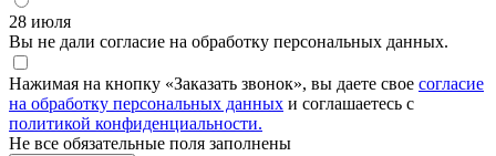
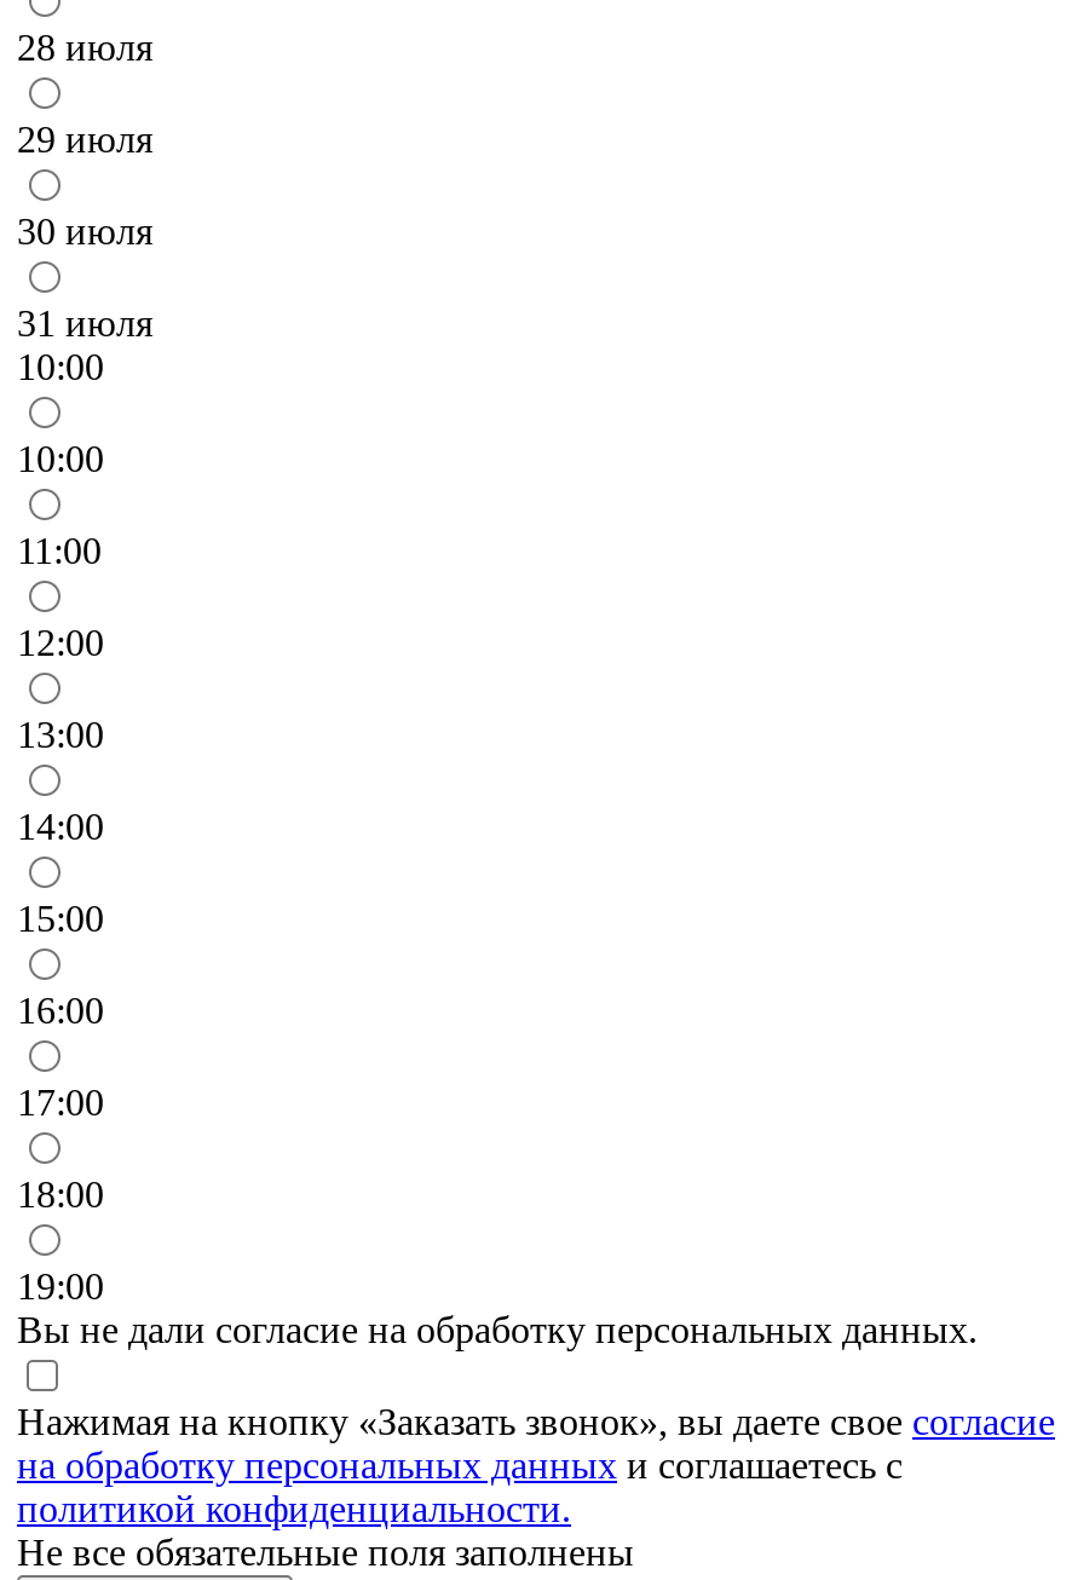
none -> [17,120,152,1308] 29 июля | 30 июля | 31 июля | 10:00 | 10:00 | 11:00 | 12:00 | 13:00 | 14:00 | 15:00 | 16:00 | 17:00 | 18:00 | 19:00

